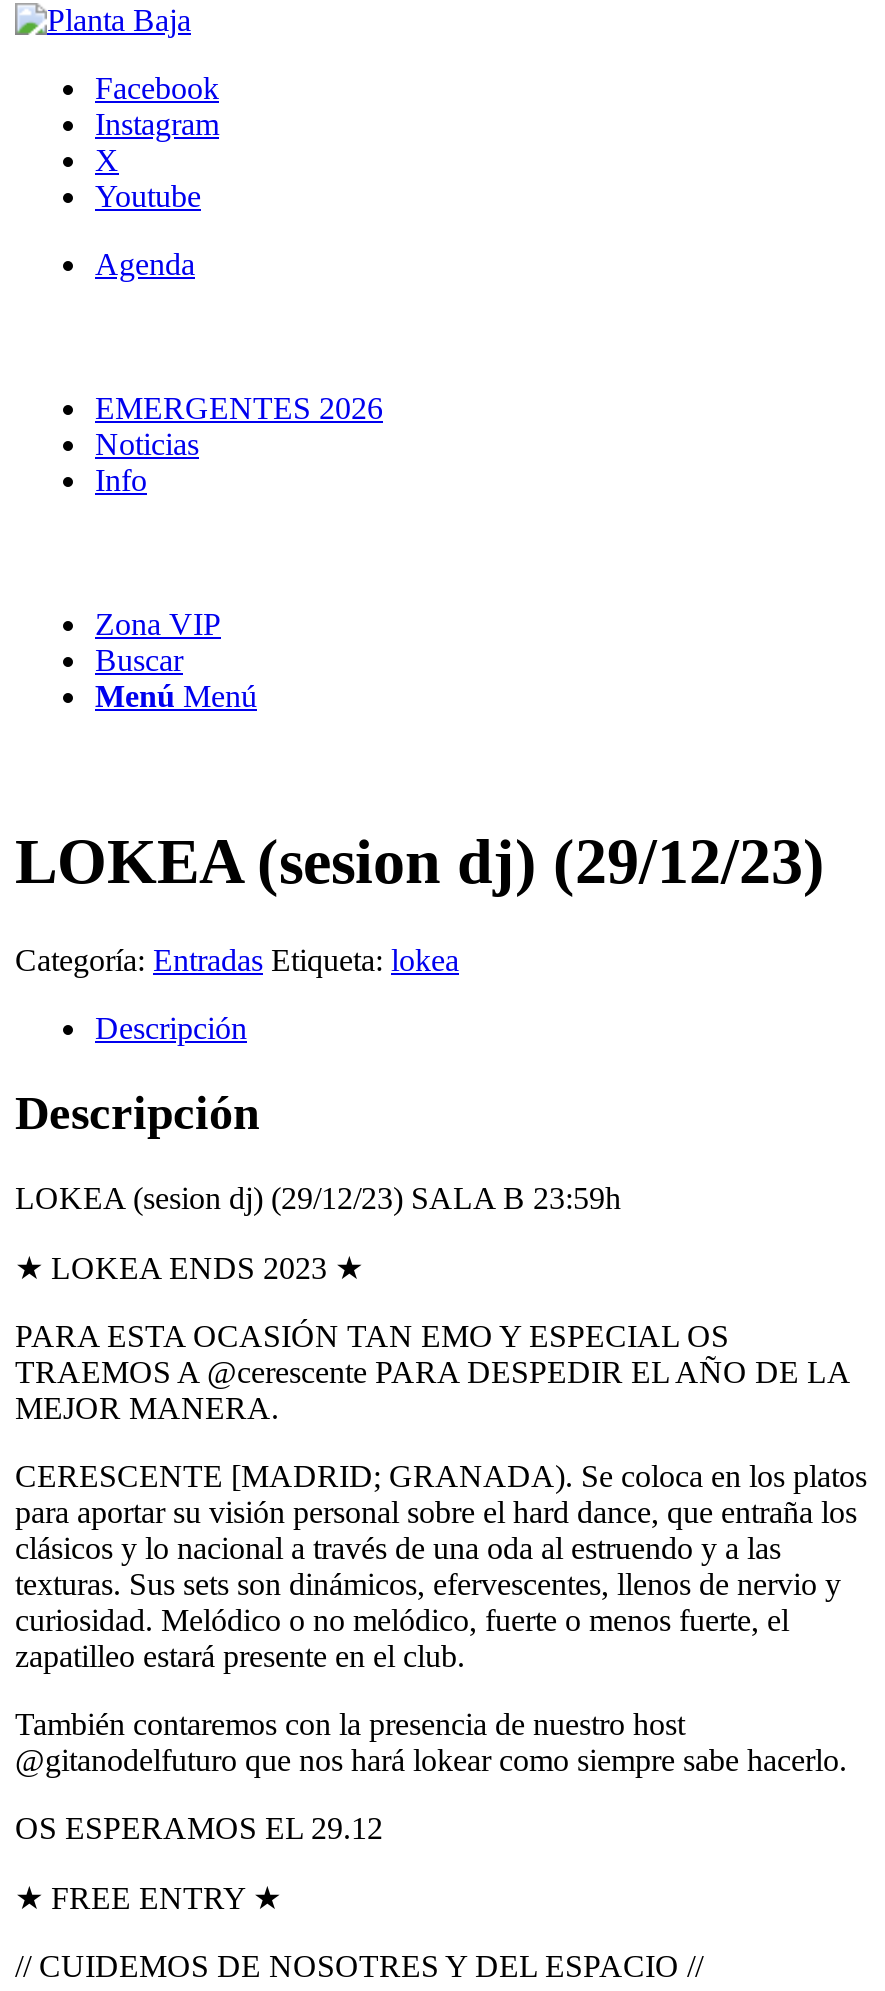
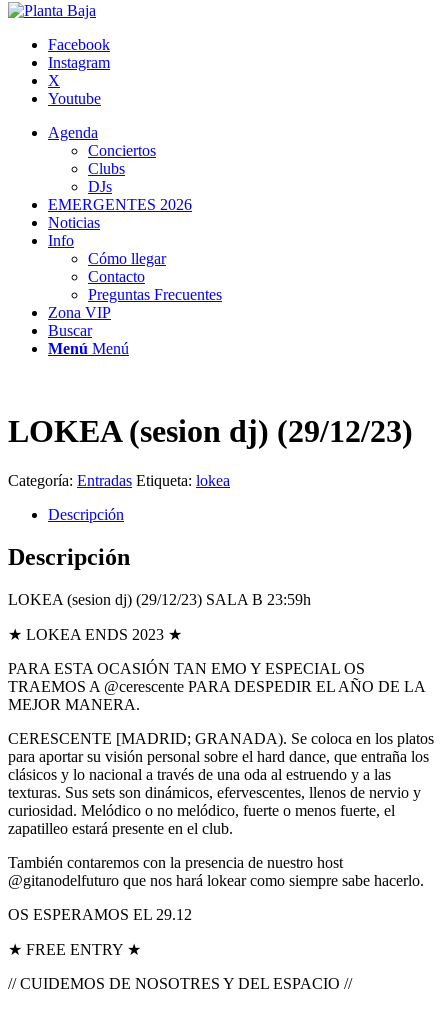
none -> [88,142,156,195] Conciertos | Clubs | DJs
none -> [88,250,222,303] Cómo llegar | Contacto | Preguntas Frecuentes

